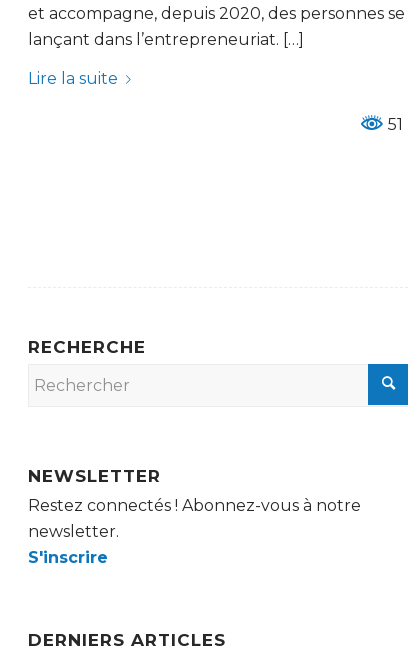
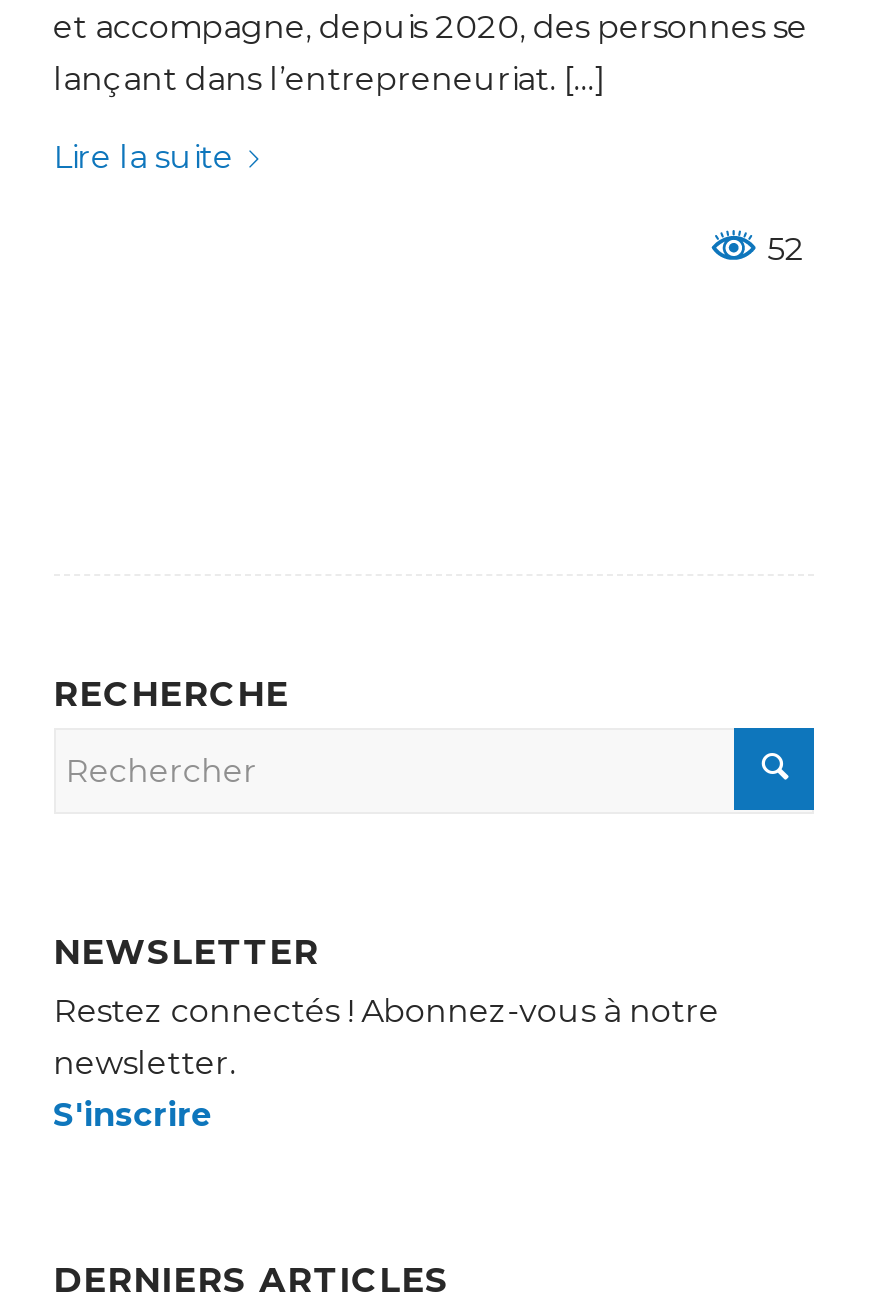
[384,115,403,134] 51 -> [759,229,805,267] 52

